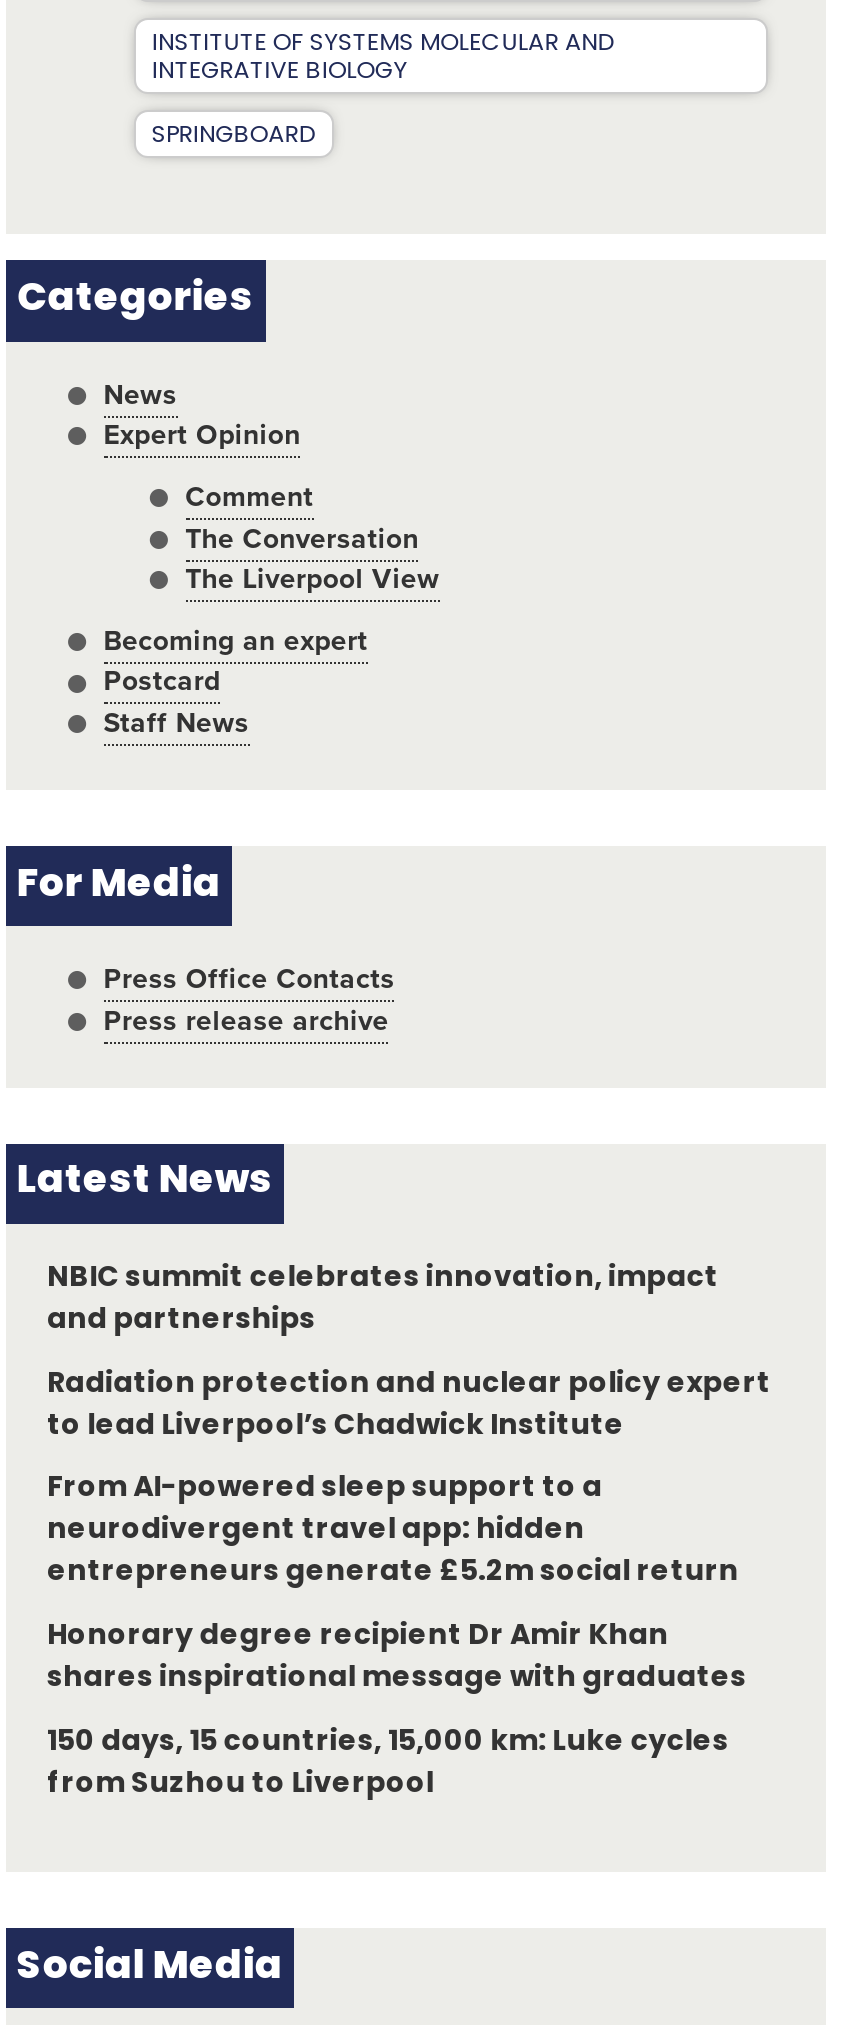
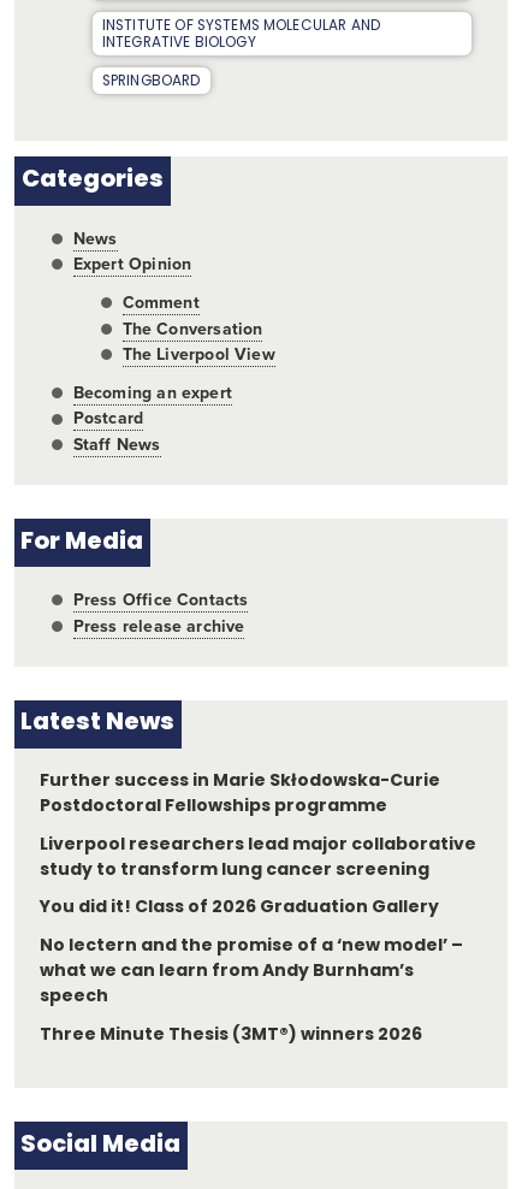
[47,1264,718,1336] NBIC summit celebrates innovation, impact | and partnerships -> [39,772,440,816] Further success in Marie Skłodowska-Curie | Postdoctoral Fellowships programme
[47,1369,771,1441] Radiation protection and nuclear policy expert | to lead Liverpool’s Chadwick Institute -> [39,836,477,879] Liverpool researchers lead major collaborative | study to transform lung cancer screening
[47,1475,739,1589] From AI-powered sleep support to a | neurodivergent travel app: hidden | entrepreneurs generate £5.2m social return -> [39,899,439,918] You did it! Class of 2026 Graduation Gallery
[47,1622,747,1694] Honorary degree recipient Dr Amir Khan | shares inspirational message with graduates -> [39,938,463,1006] No lectern and the promise of a ‘new model’ – | what we can learn from Andy Burnham’s | speech
[47,1728,729,1800] 150 days, 15 countries, 15,000 km: Luke cycles | from Suzhou to Liverpool -> [39,1027,422,1045] Three Minute Thesis (3MT®) winners 2026

